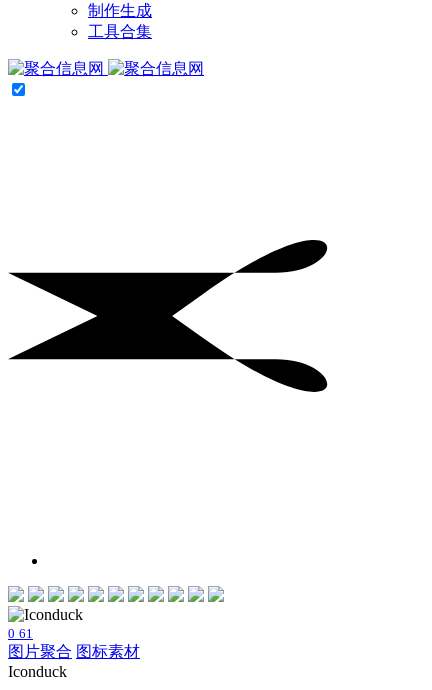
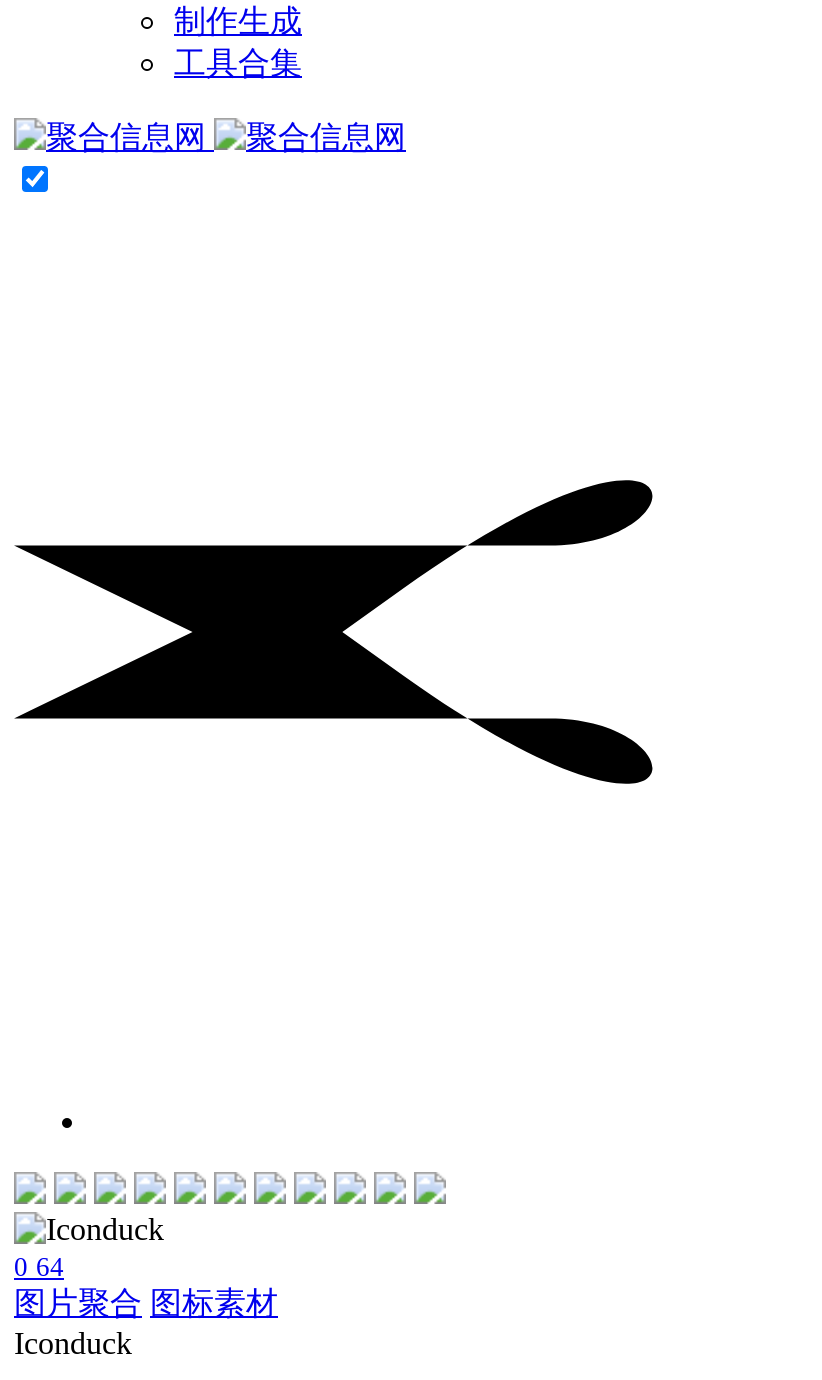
[8,626,33,641] 0 61 -> [14,1252,64,1282] 0 64

